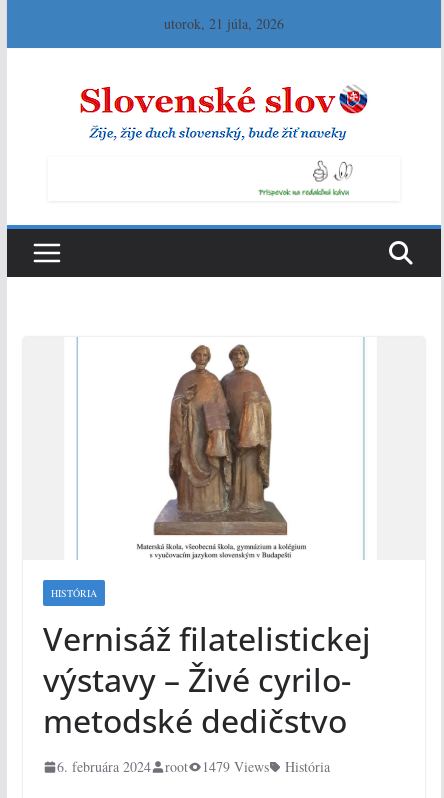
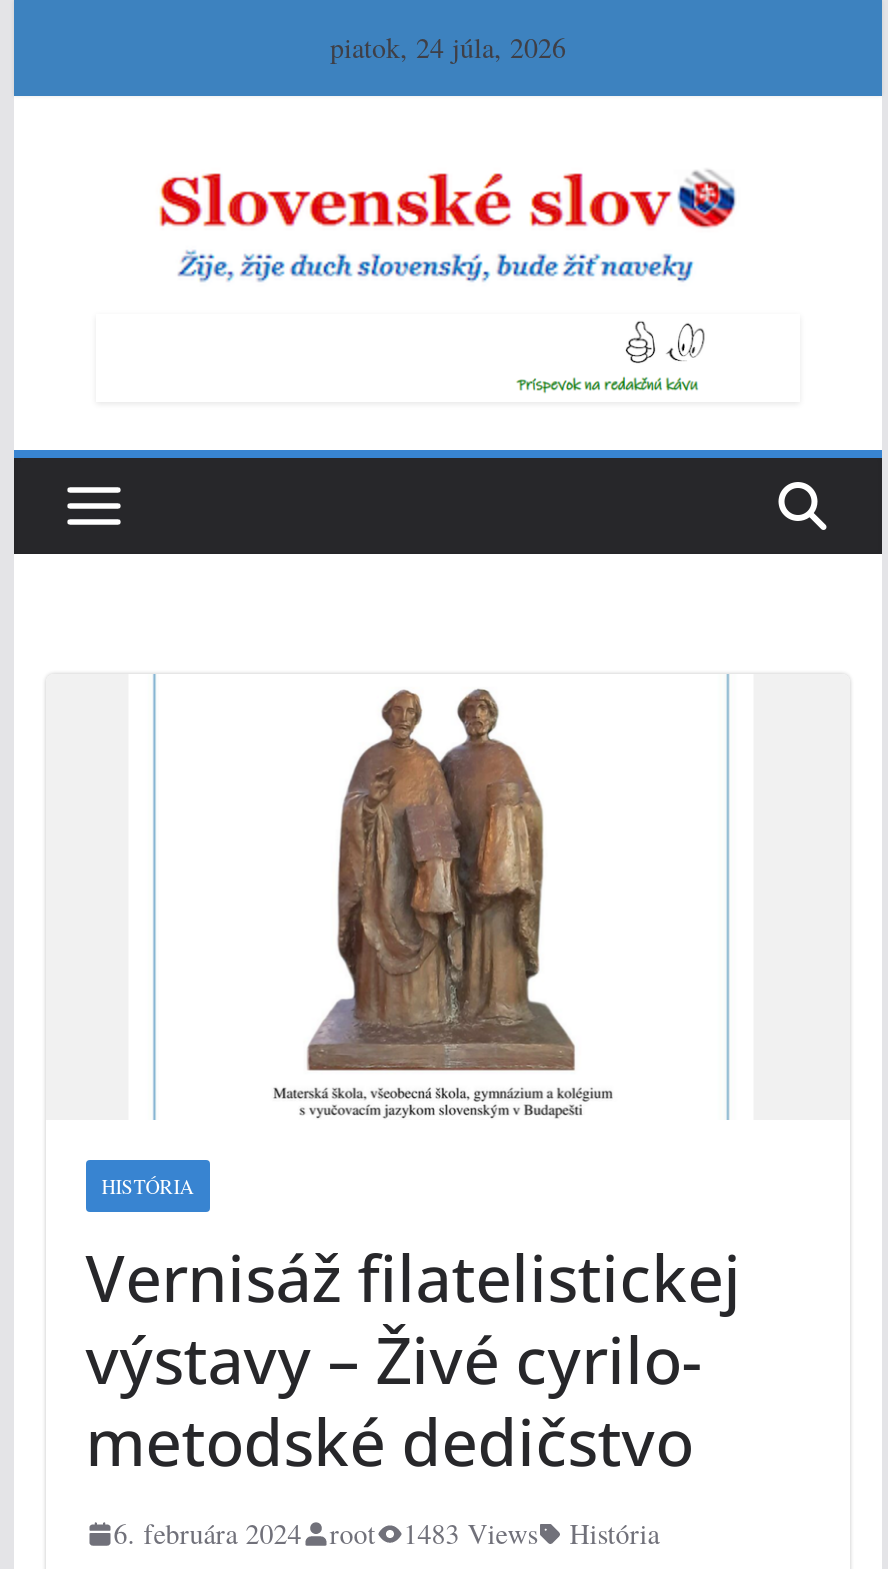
[164,14,284,33] utorok, 21 júla, 2026 -> [330,28,566,66] piatok, 24 júla, 2026
[57,757,330,776] 6. februára 2024 root 1479 Views História -> [113,1515,659,1553] 6. februára 2024 root 1483 Views História

